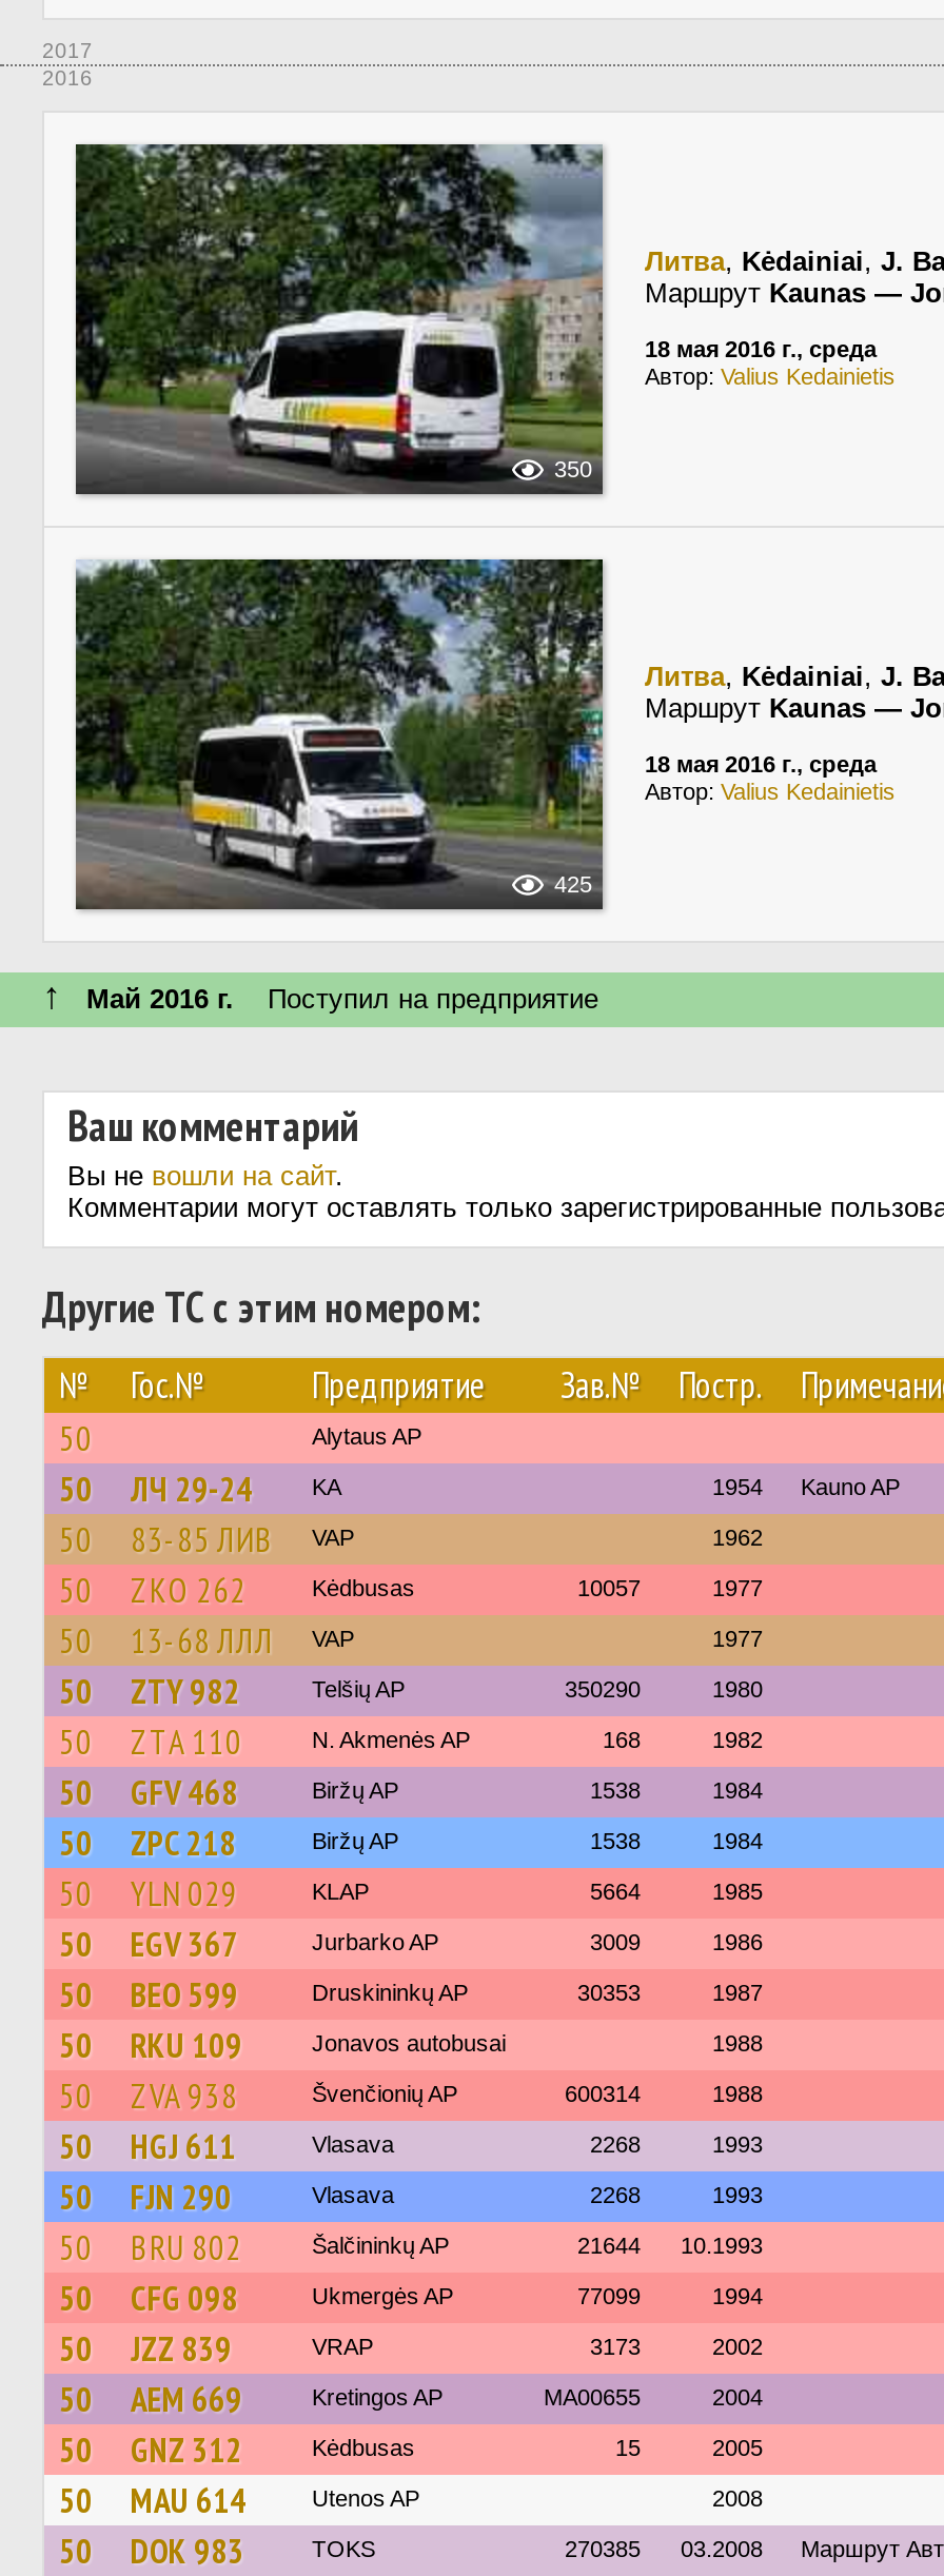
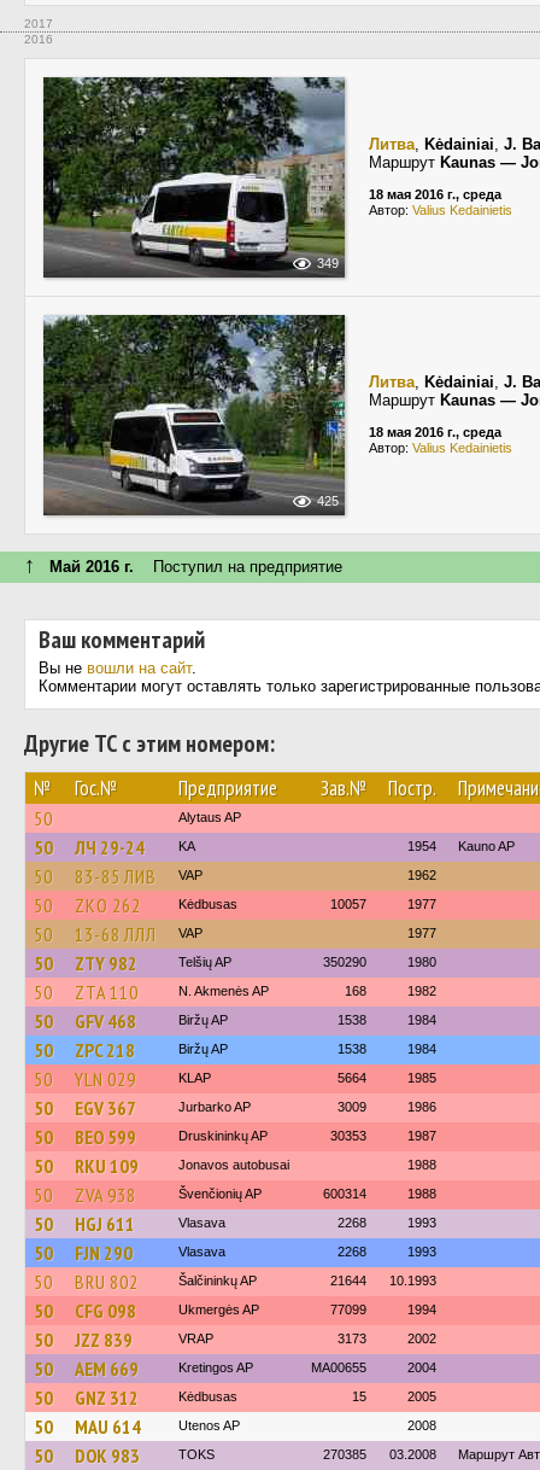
[554,456,592,481] 350 -> [317,256,339,270] 349

